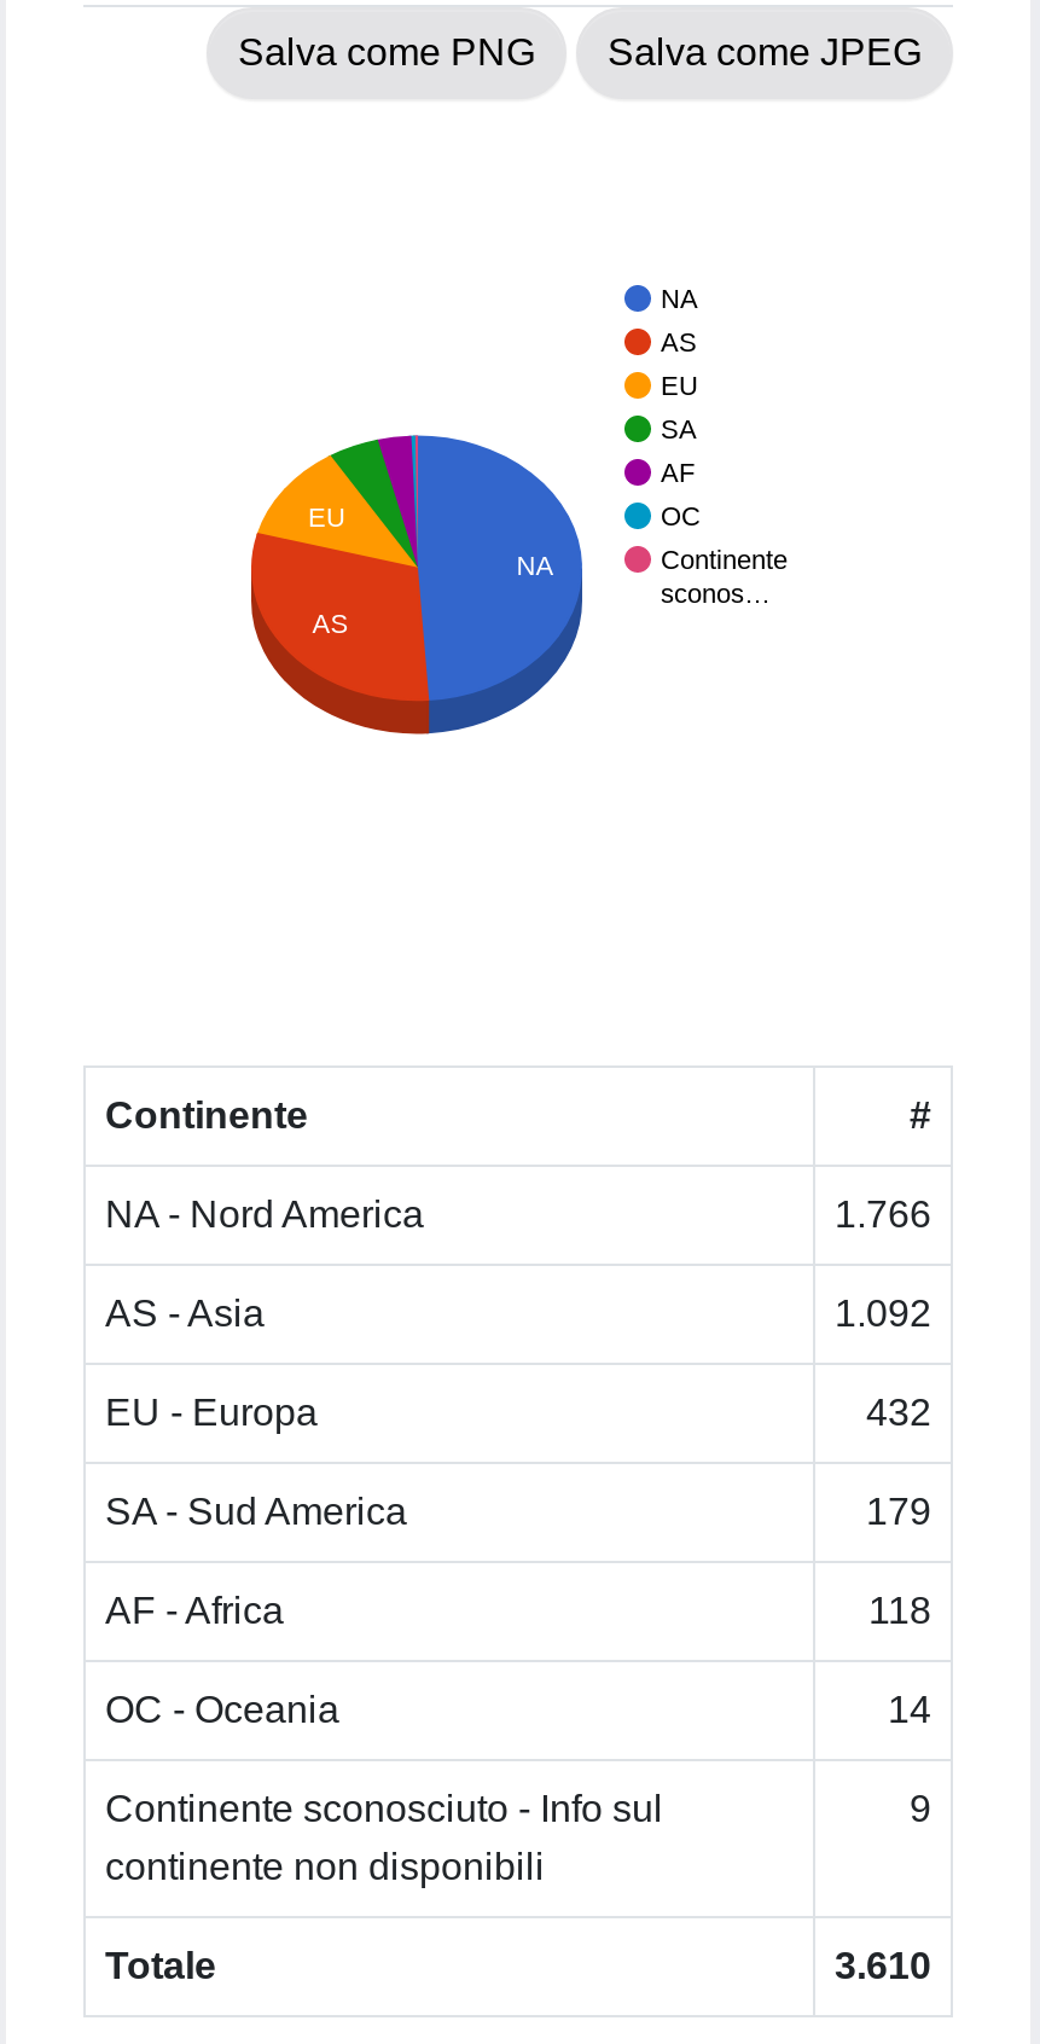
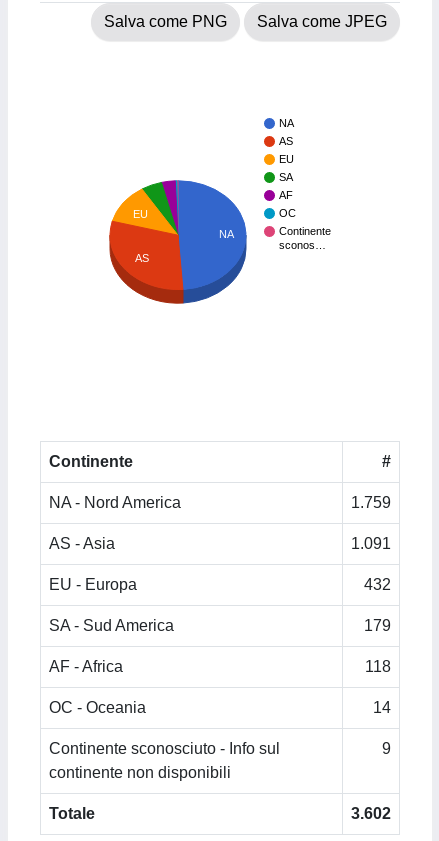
[835,1194,931,1235] 1.766 -> [351,494,391,511] 1.759
[835,1293,931,1334] 1.092 -> [351,535,391,552] 1.091
[835,1945,931,1986] 3.610 -> [351,805,391,822] 3.602

